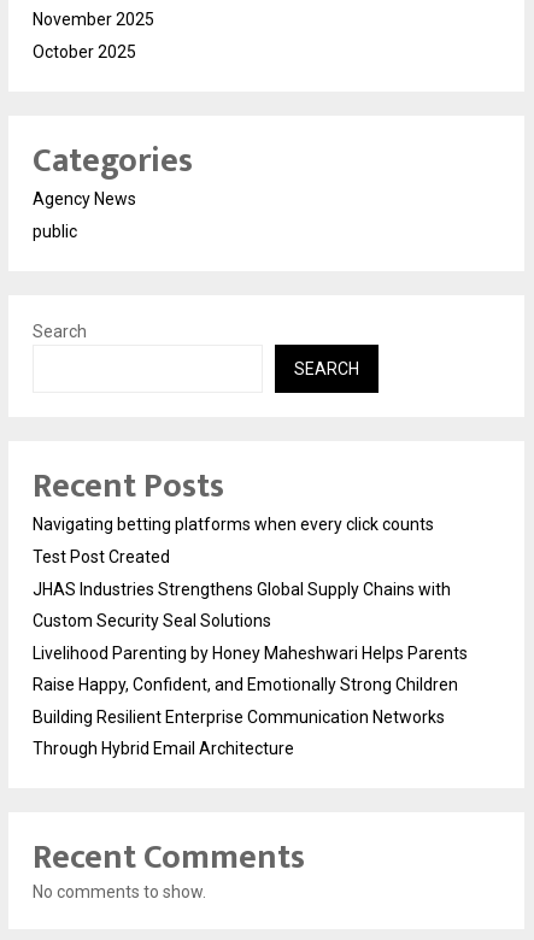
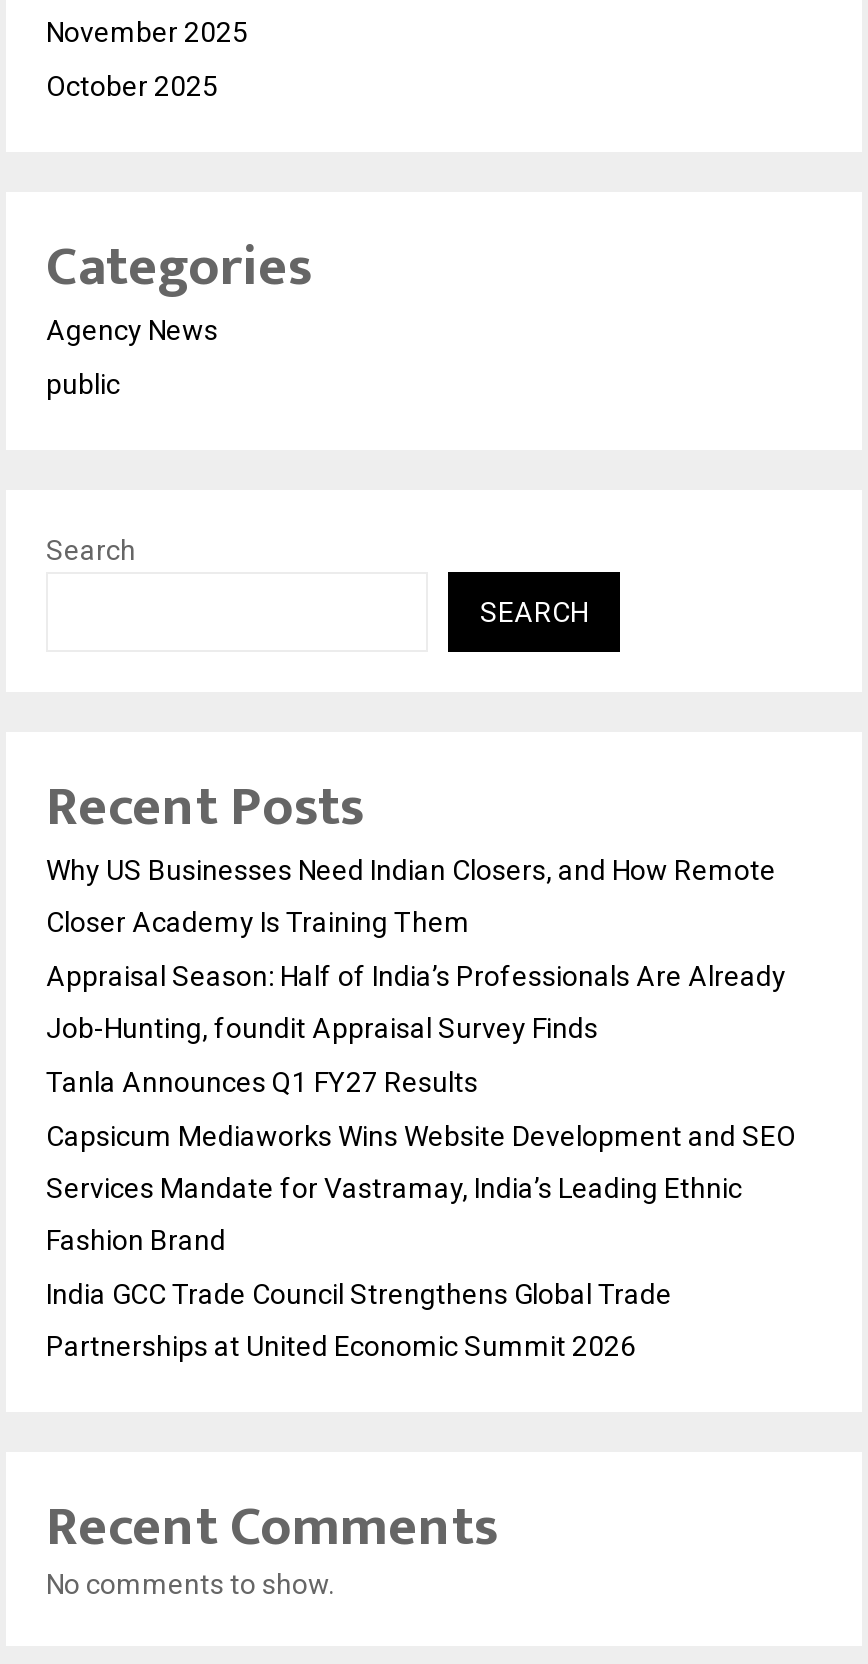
[33,515,468,758] Navigating betting platforms when every click counts | Test Post Created | JHAS Industries Strengthens Global Supply Chains with | Custom Security Seal Solutions | Livelihood Parenting by Honey Maheshwari Helps Parents | Raise Happy, Confident, and Emotionally Strong Children | Building Resilient Enterprise Communication Networks | Through Hybrid Email Architecture -> [46,854,796,1362] Why US Businesses Need Indian Closers, and How Remote | Closer Academy Is Training Them | Appraisal Season: Half of India’s Professionals Are Already | Job-Hunting, foundit Appraisal Survey Finds | Tanla Announces Q1 FY27 Results | Capsicum Mediaworks Wins Website Development and SEO | Services Mandate for Vastramay, India’s Leading Ethnic | Fashion Brand | India GCC Trade Council Strengthens Global Trade | Partnerships at United Economic Summit 2026

